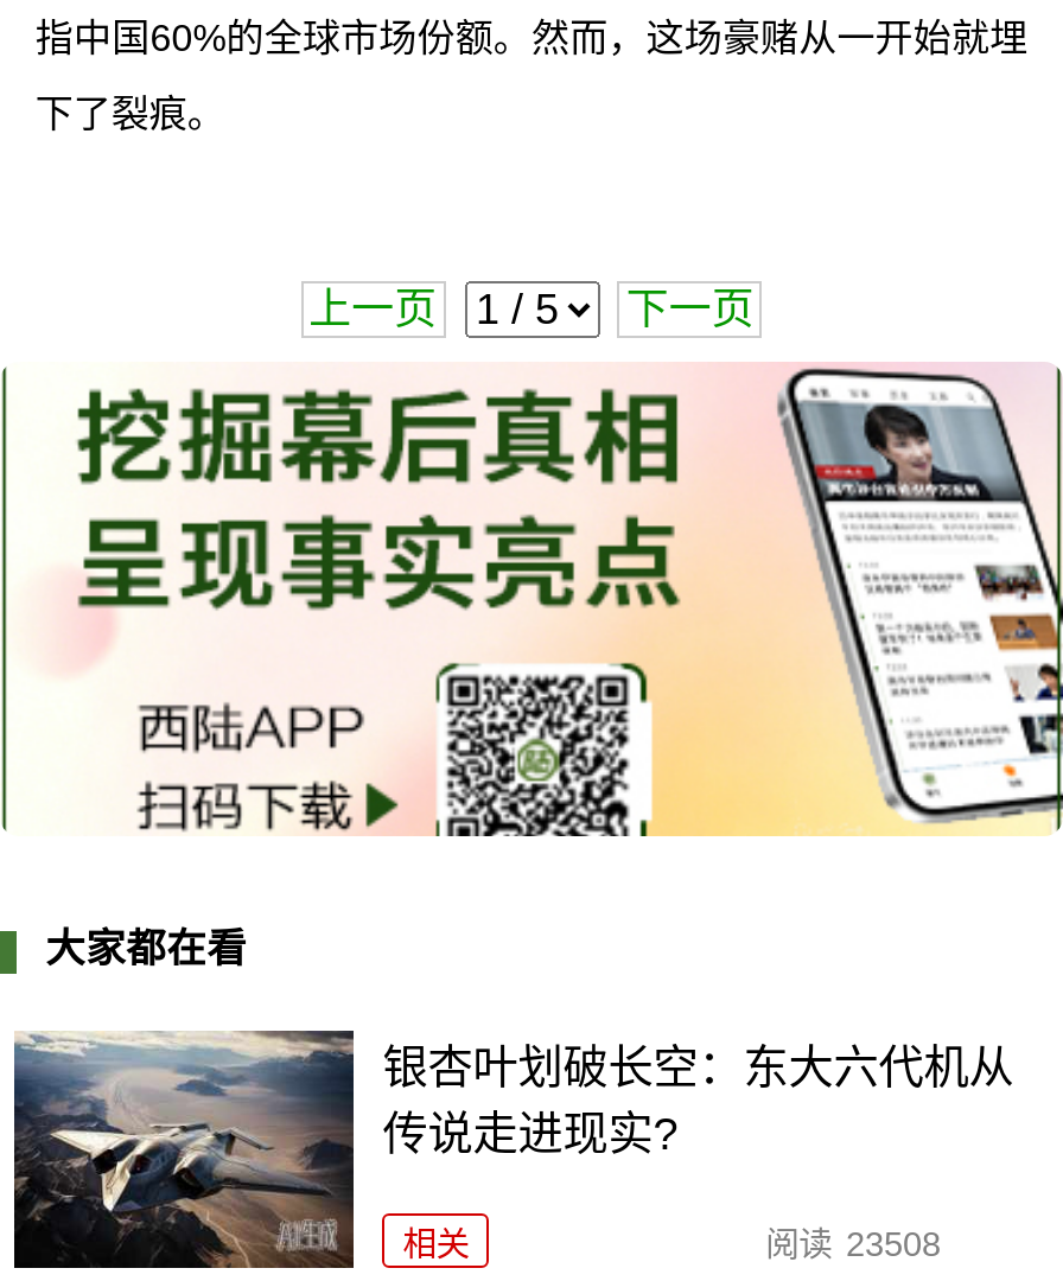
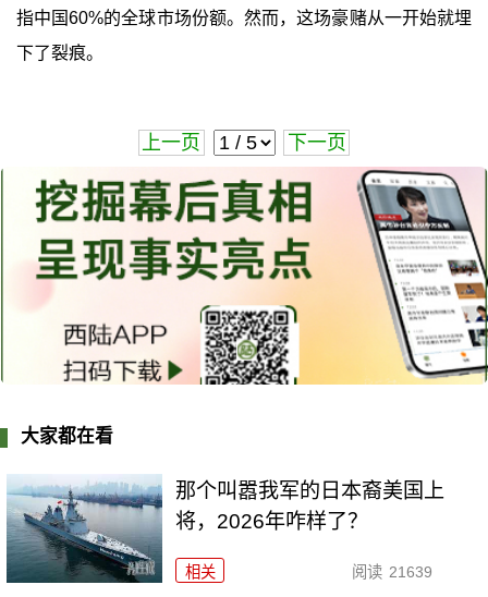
[12,1028,1014,1270] [image] | 银杏叶划破长空：东大六代机从 | 传说走进现实? -> [5,474,445,583] [image] | 那个叫嚣我军的日本裔美国上 | 将，2026年咋样了？
[765,1225,941,1262] 阅读 23508 -> [351,563,432,580] 阅读 21639

